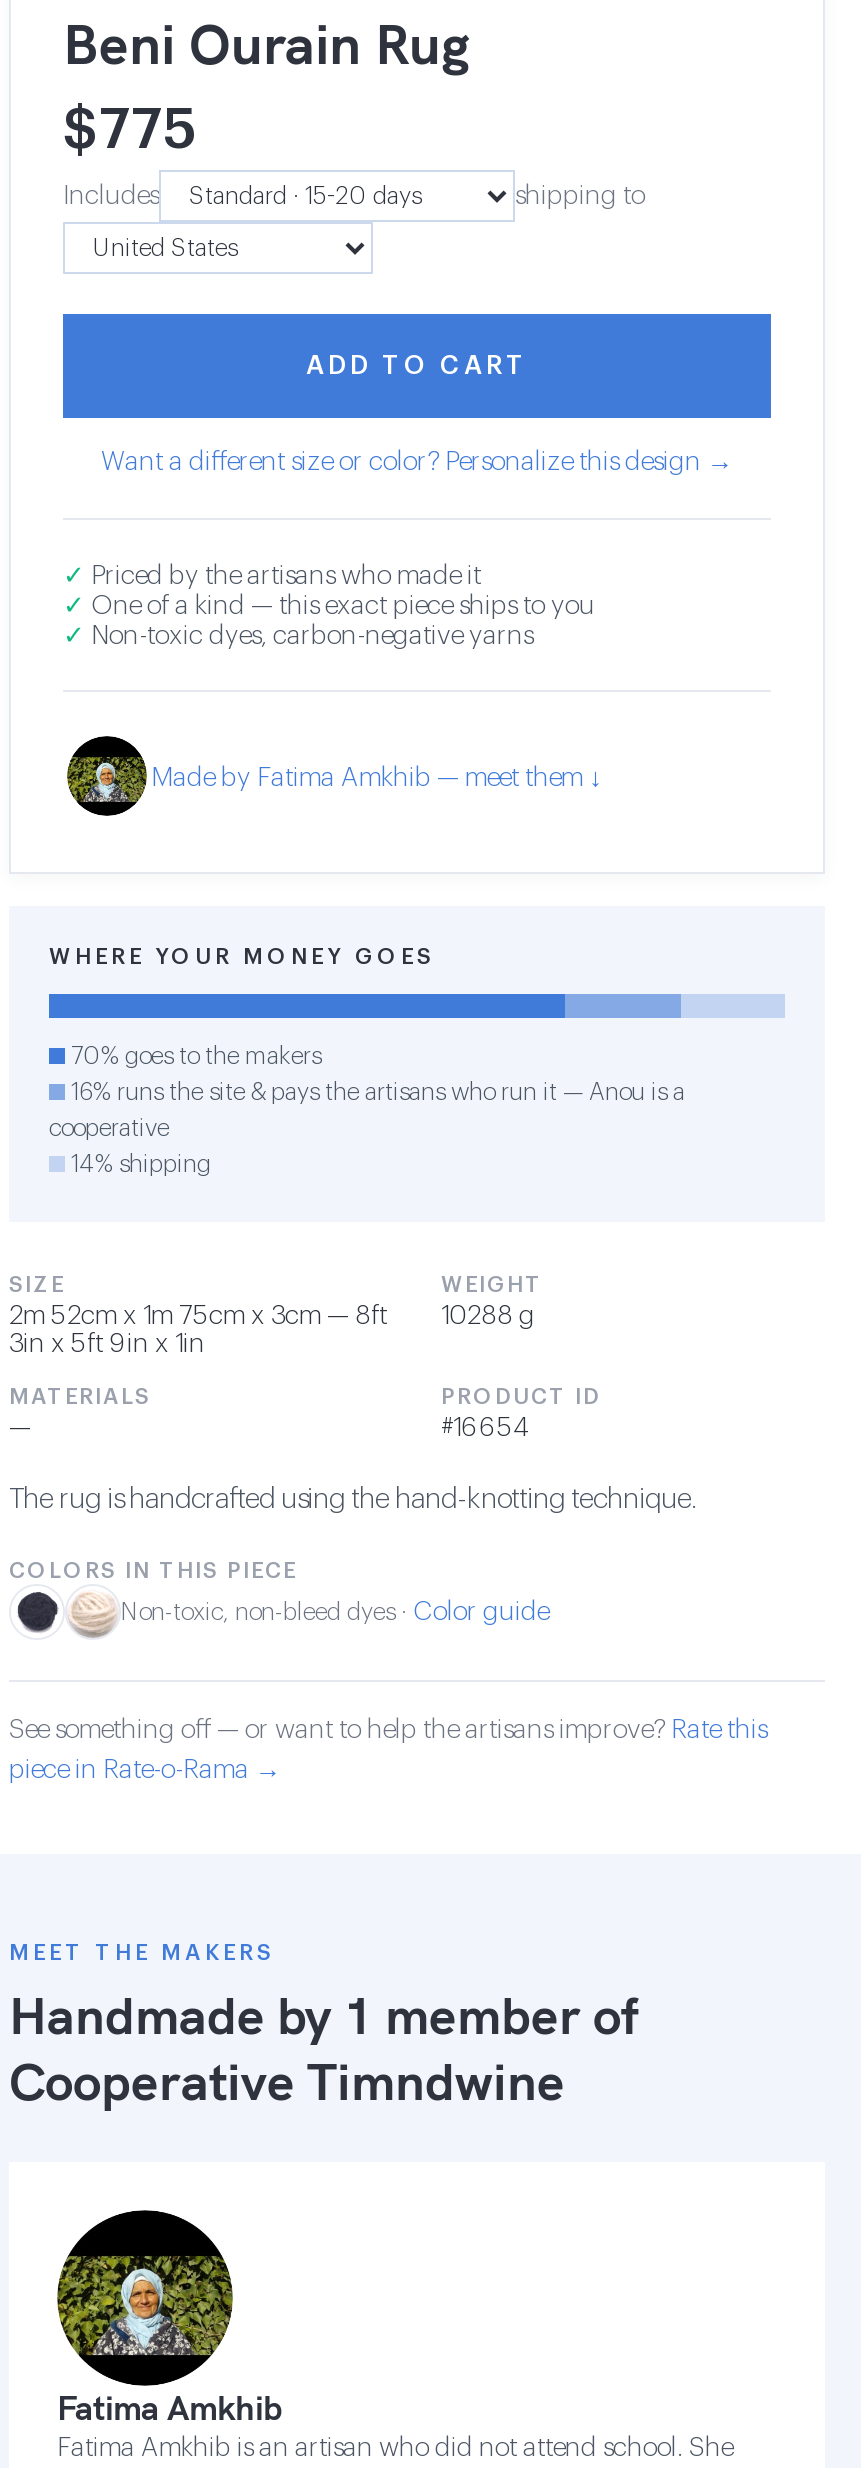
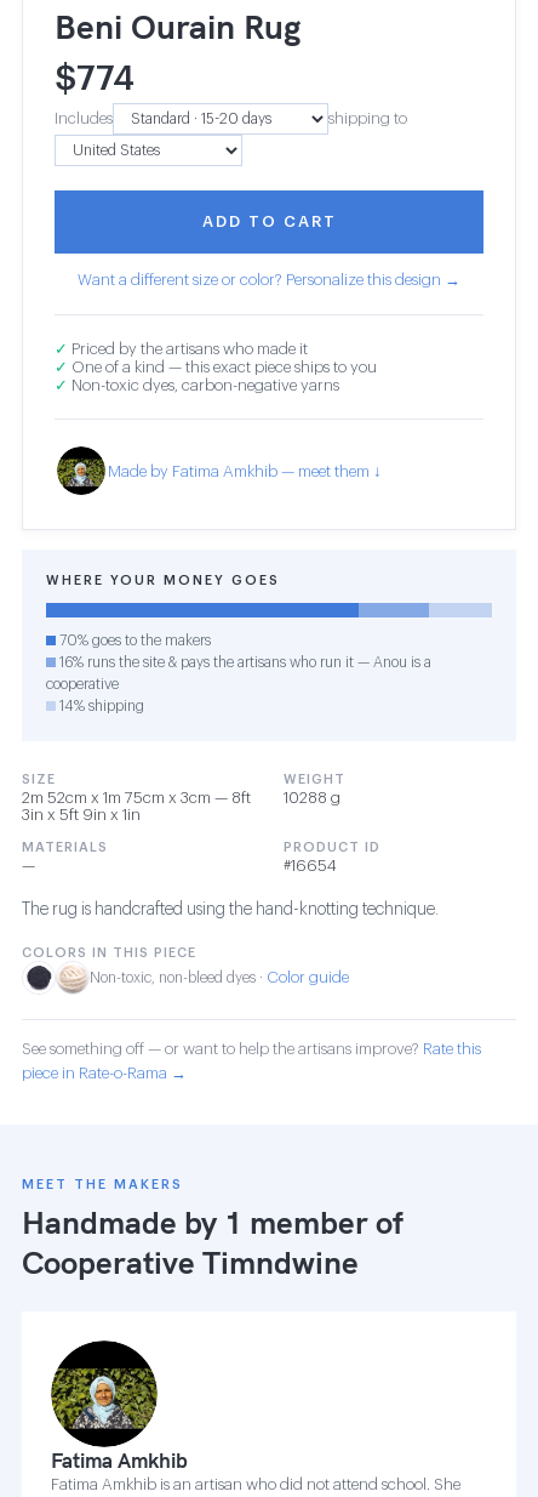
[63,102,195,158] $775 -> [55,62,134,96] $774

